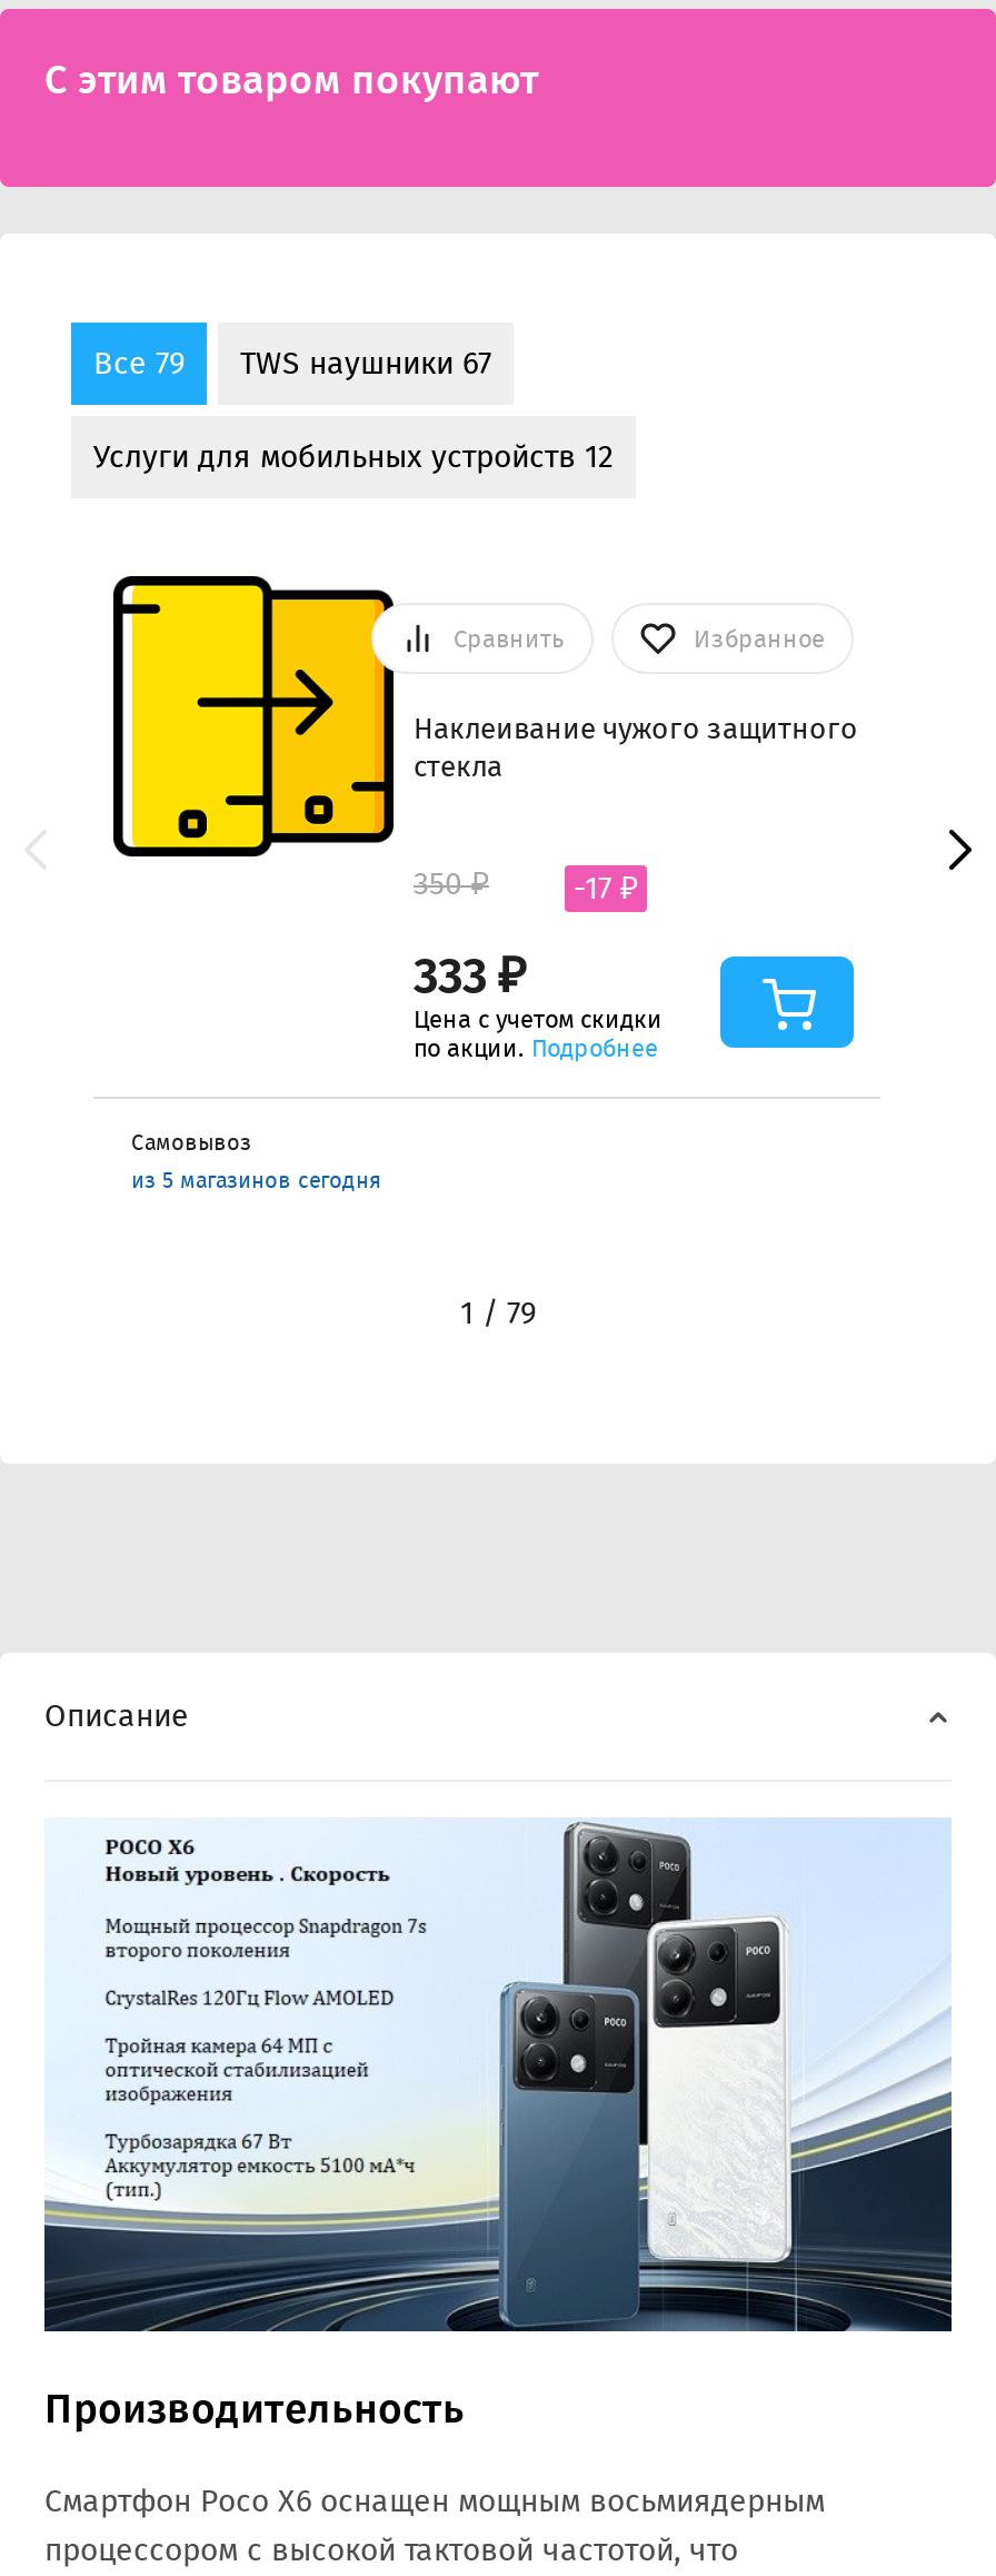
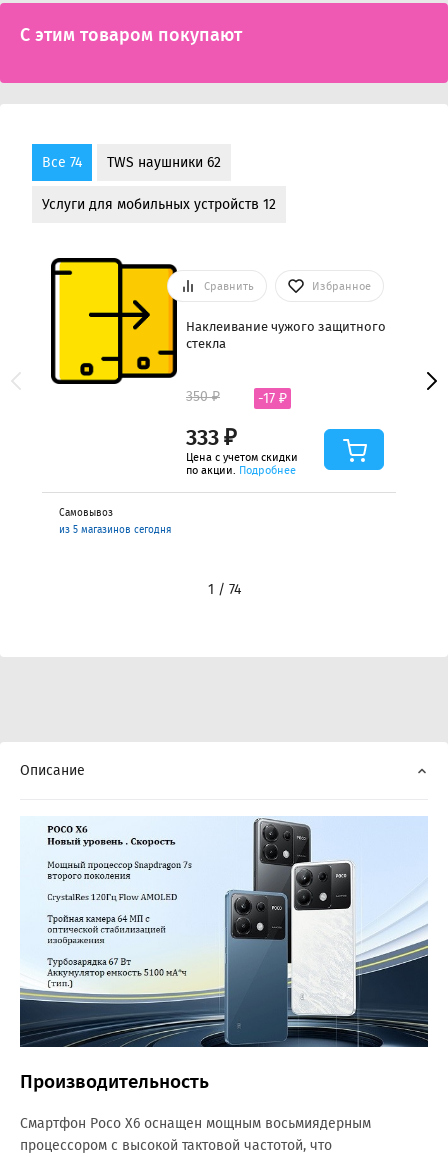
[93,345,185,383] Все 79 -> [42,154,82,171] Все 74
[240,345,491,383] TWS наушники 67 -> [107,154,221,171] TWS наушники 62
[460,1294,536,1331] 1 / 79 -> [207,580,240,597] 1 / 74

